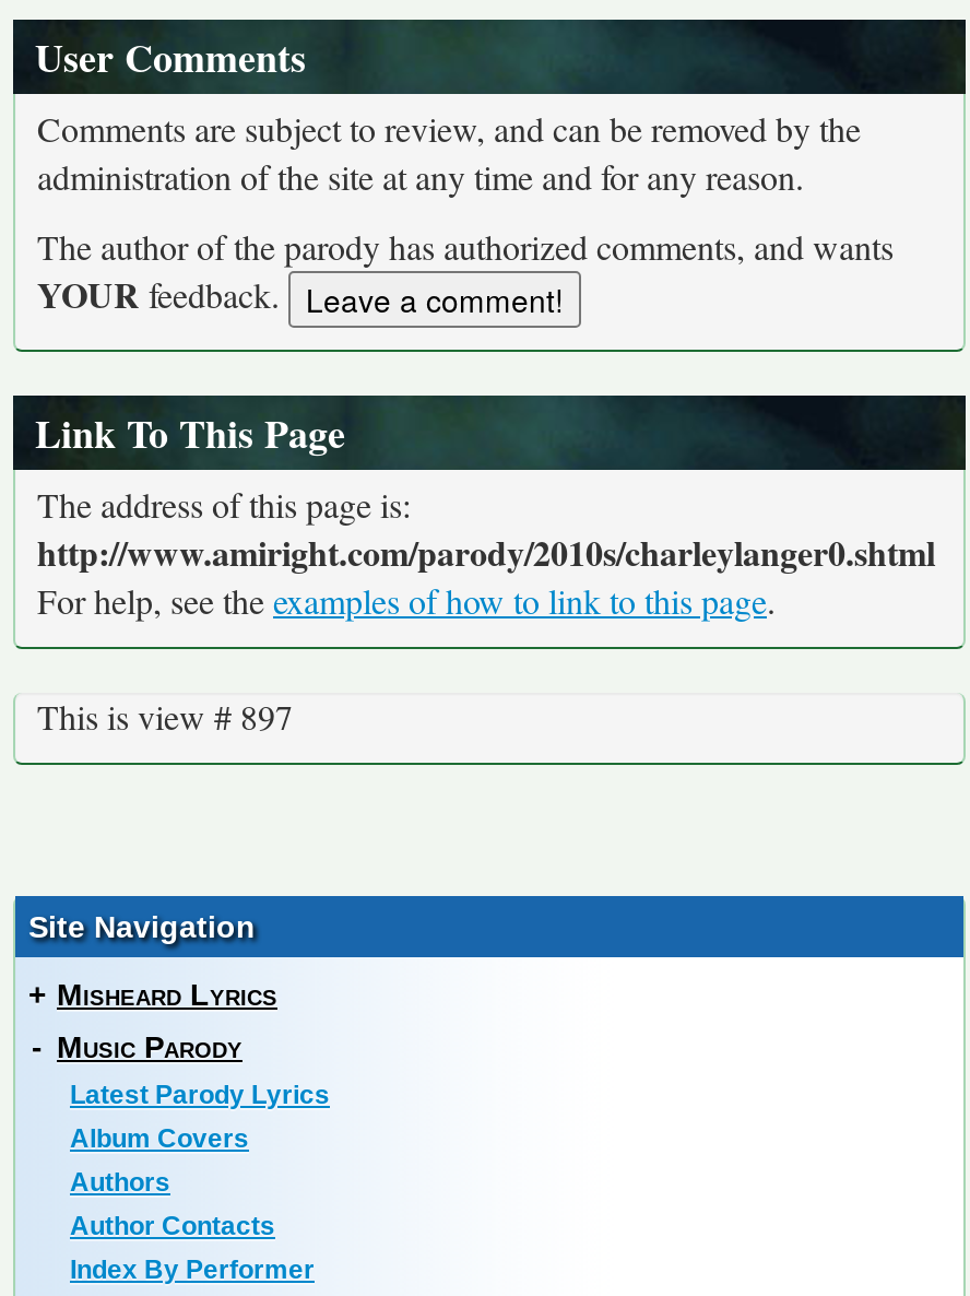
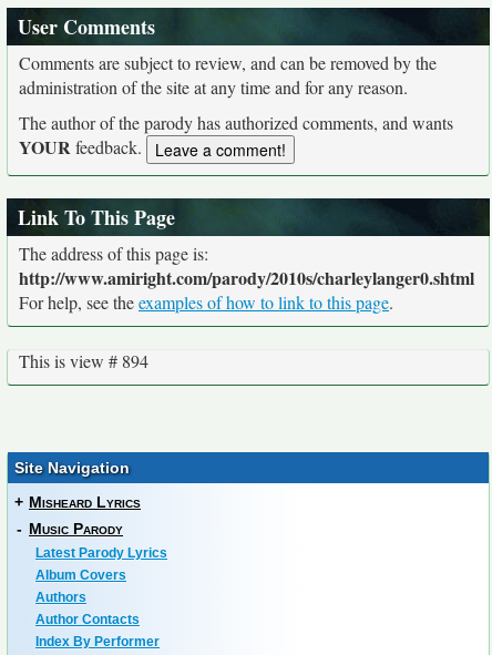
[37,694,293,740] This is view # 897 -> [19,350,148,373] This is view # 894

